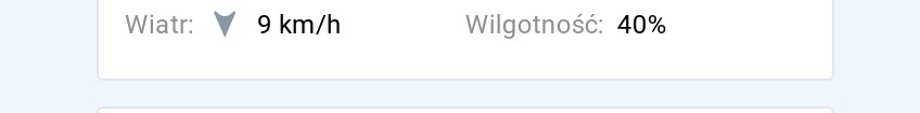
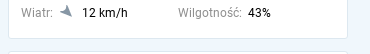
[257,10,667,40] 9 km/h | Wilgotność: 40% -> [82,6,271,20] 12 km/h | Wilgotność: 43%

